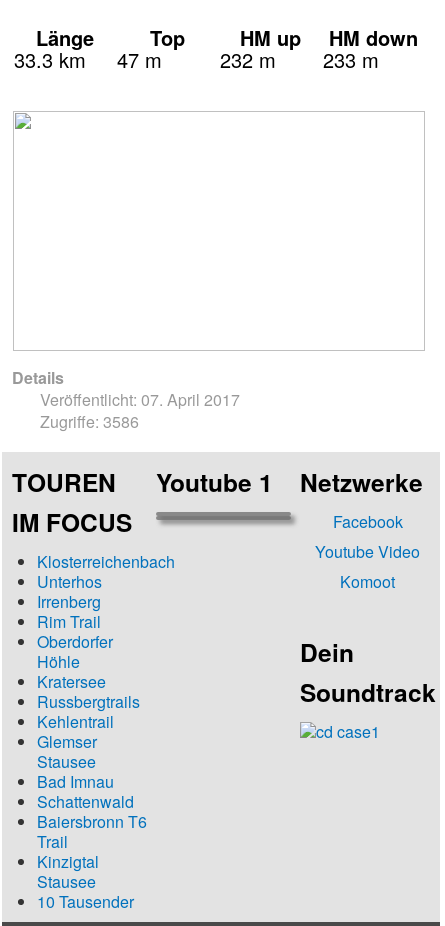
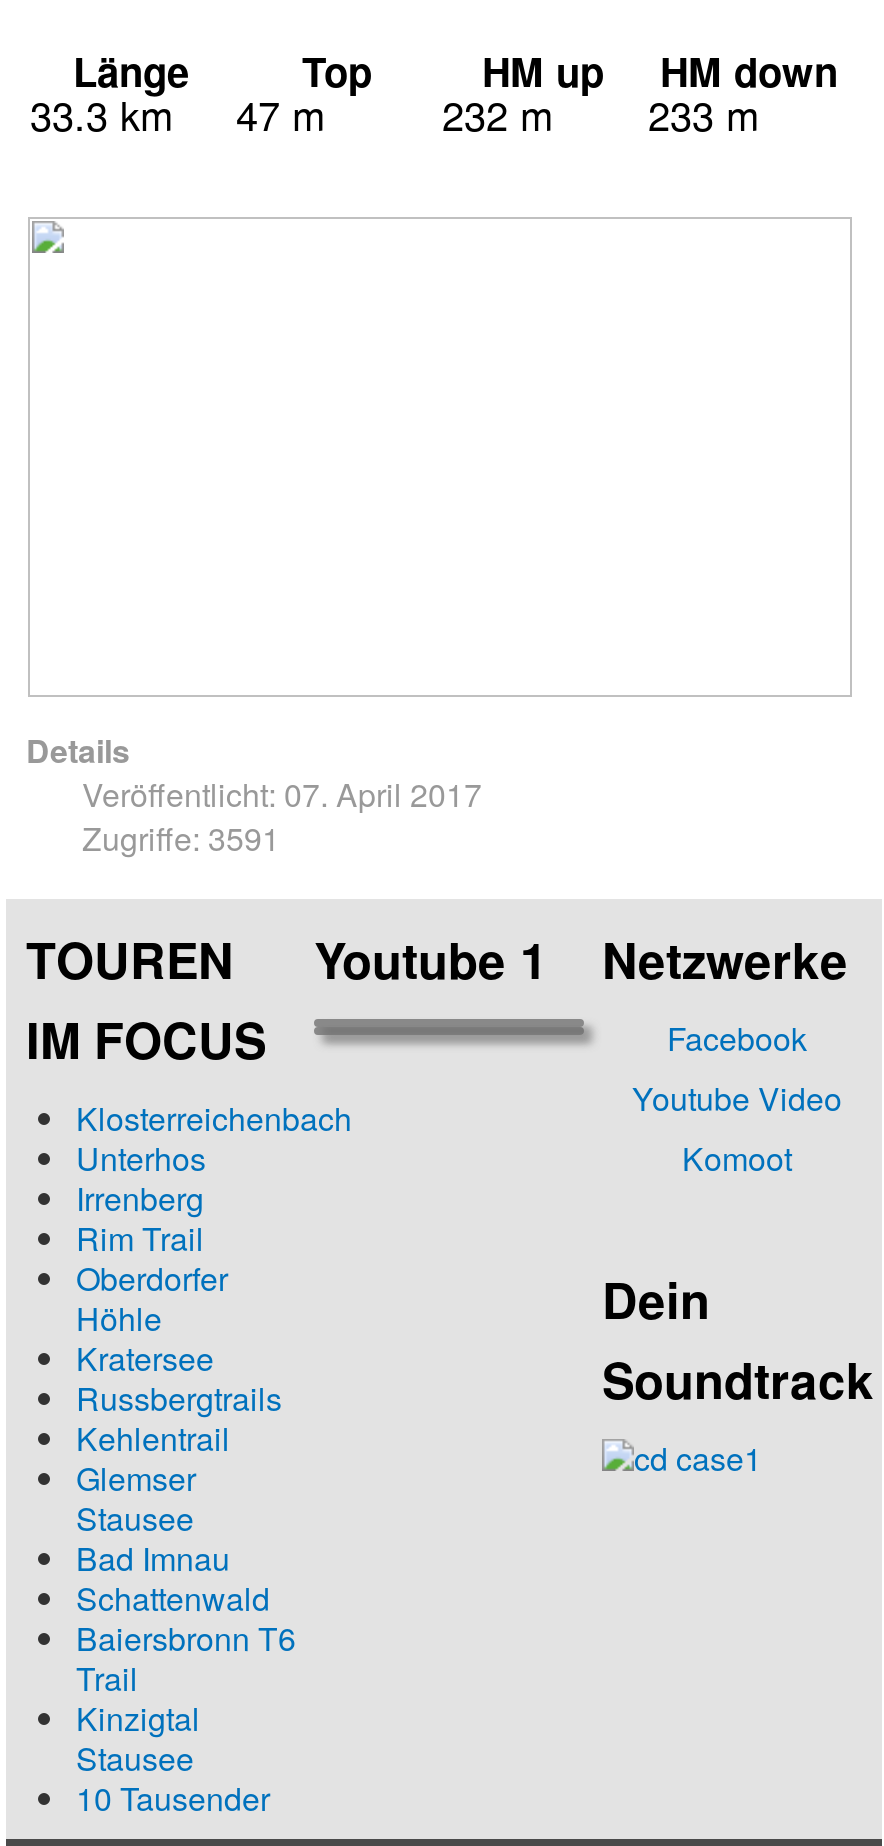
[40,410,139,433] Zugriffe: 3586 -> [82,815,280,861] Zugriffe: 3591

